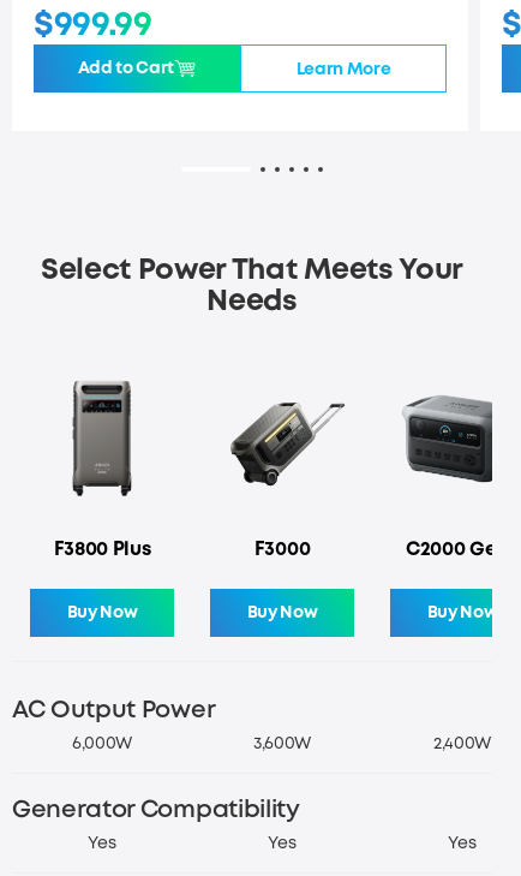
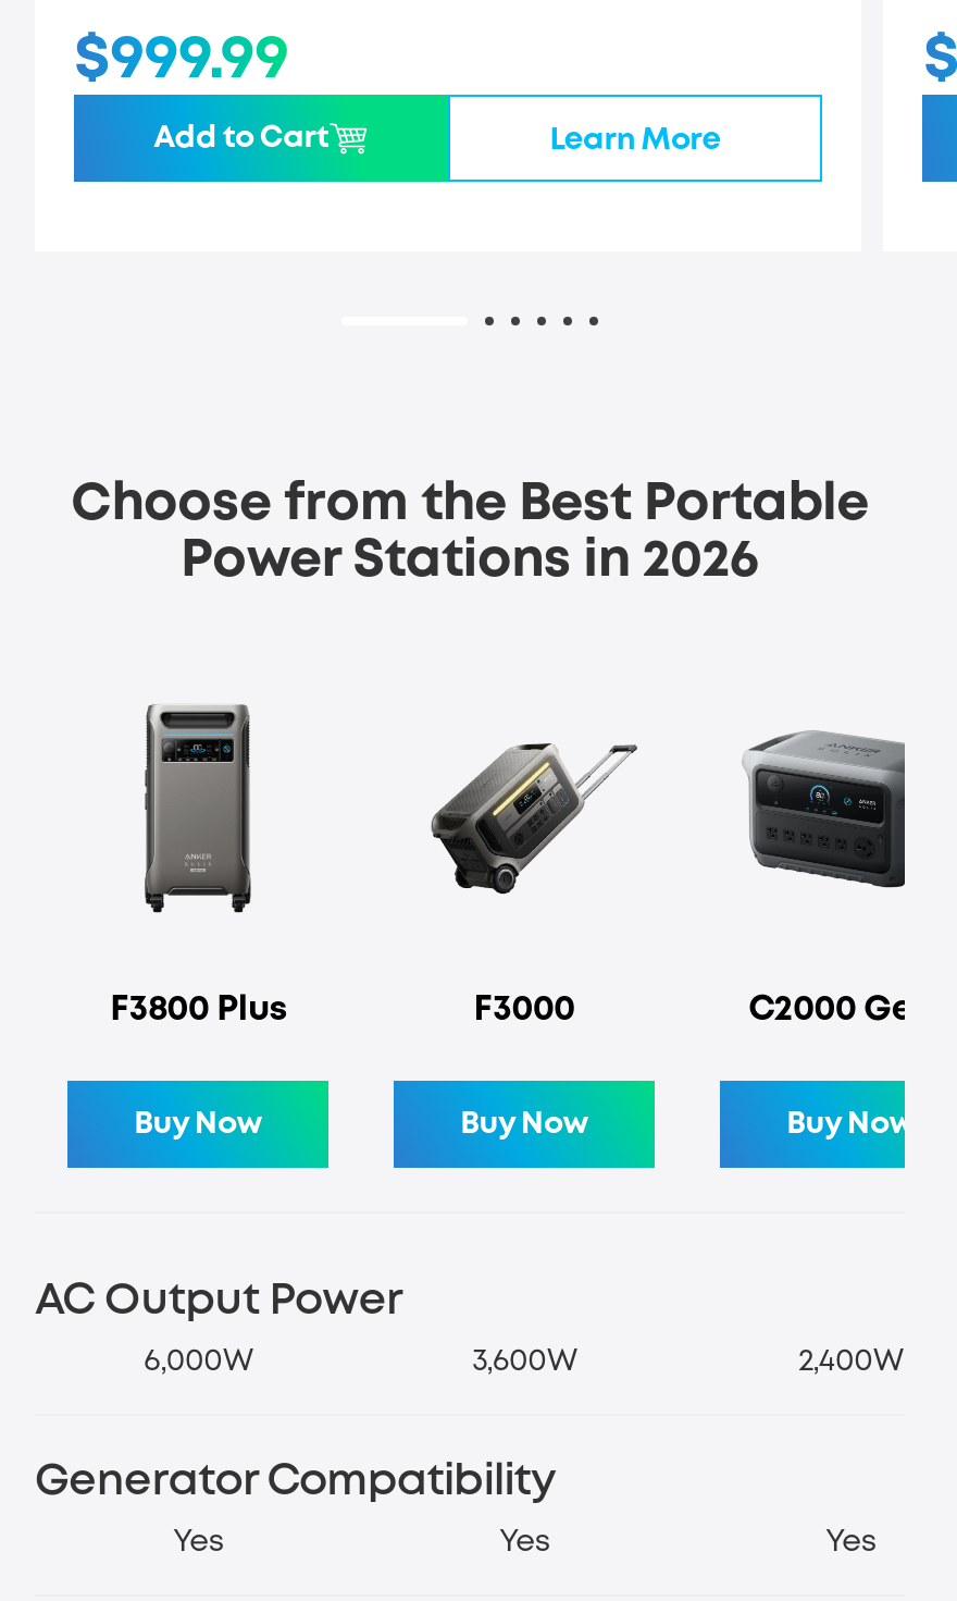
[41,259,463,315] Select Power That Meets Your | Needs -> [71,483,868,585] Choose from the Best Portable | Power Stations in 2026

